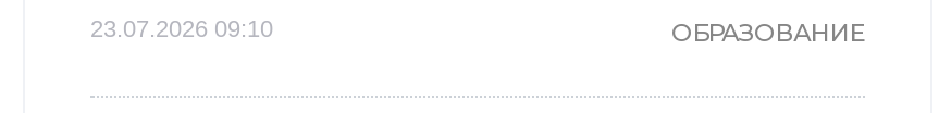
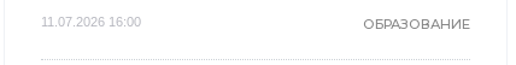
[90,15,273,41] 23.07.2026 09:10 -> [41,14,141,29] 11.07.2026 16:00

